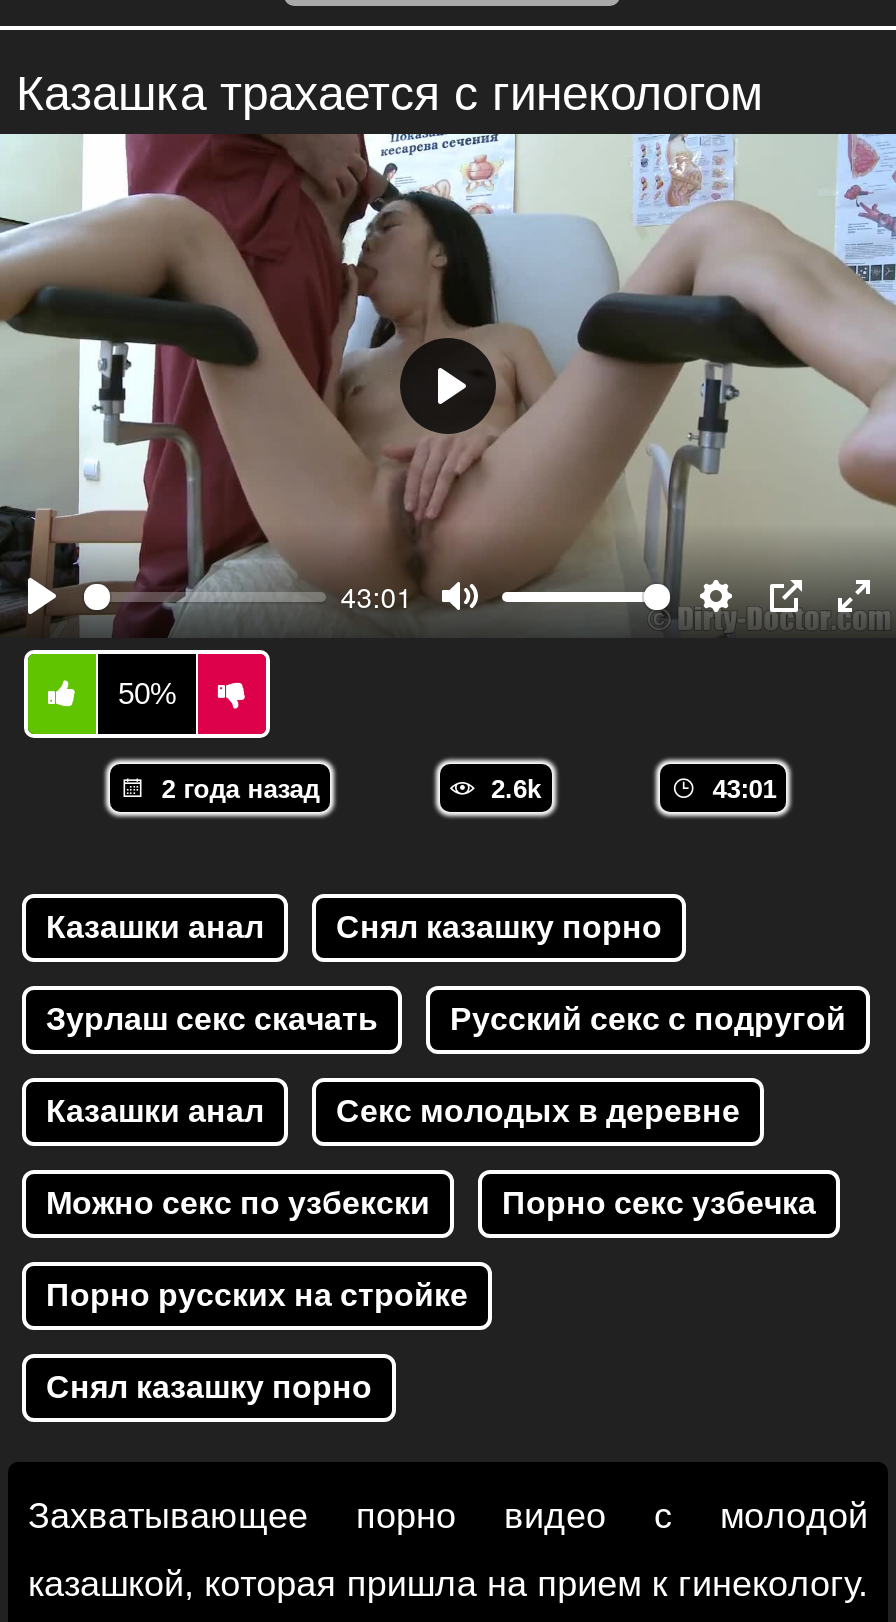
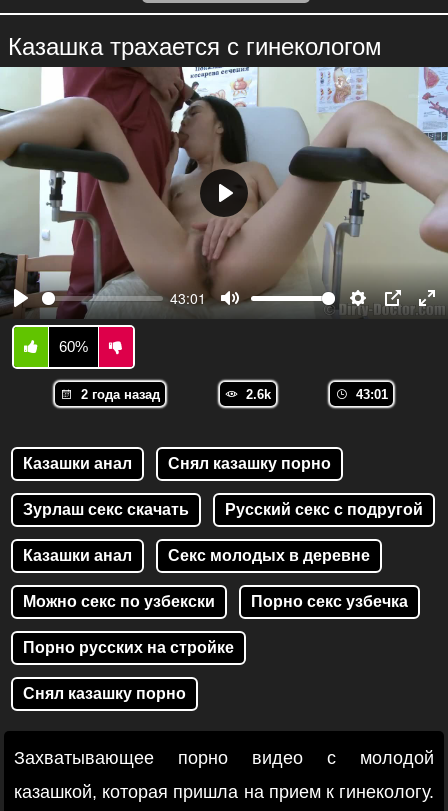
[118,676,176,710] 50% -> [59,338,88,355] 60%

